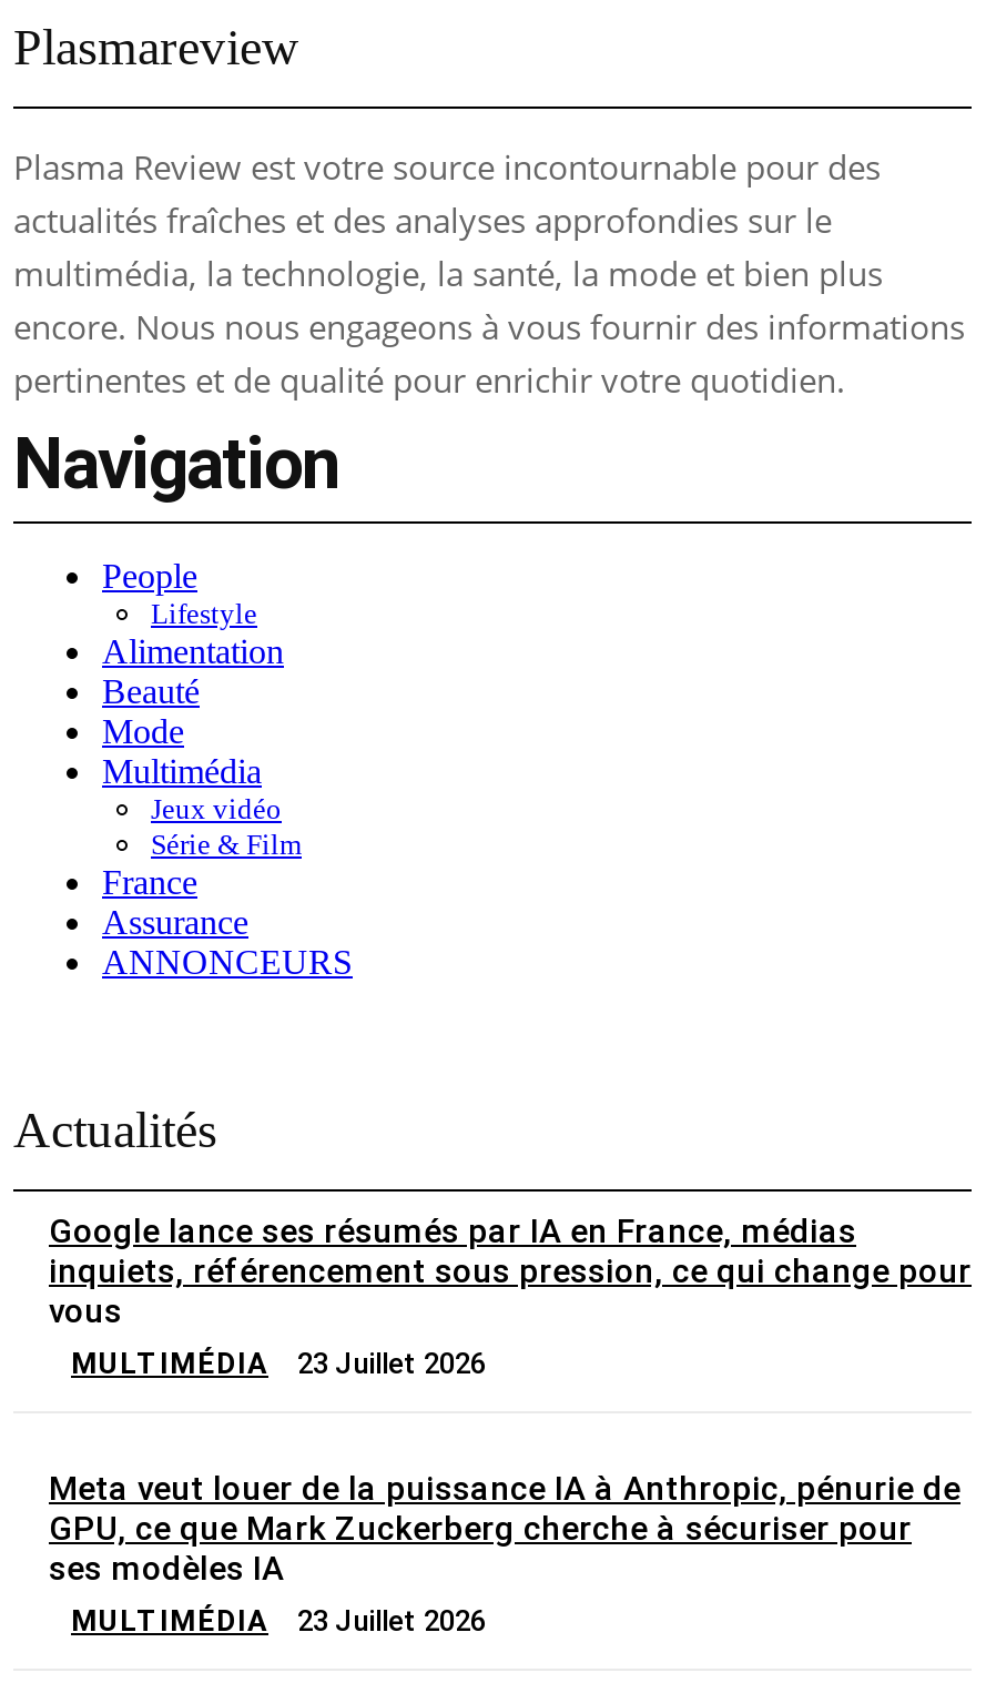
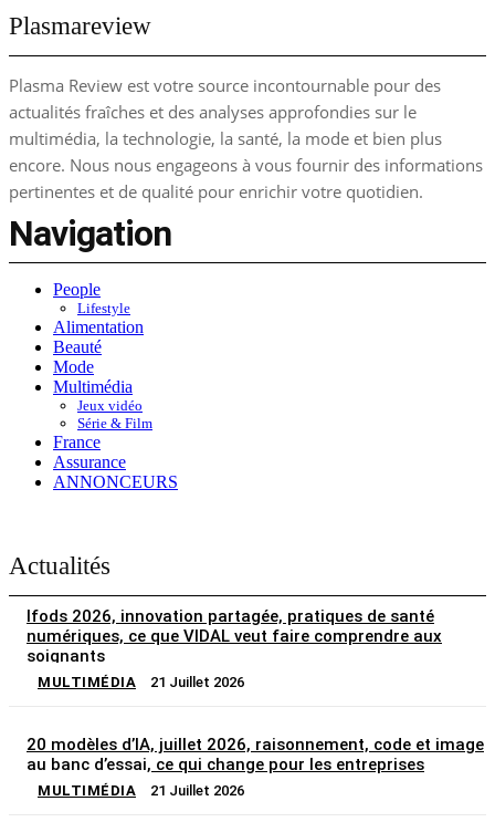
[49,1212,972,1332] Google lance ses résumés par IA en France, médias | inquiets, référencement sous pression, ce qui change pour | vous -> [27,607,442,666] Ifods 2026, innovation partagée, pratiques de santé | numériques, ce que VIDAL veut faire comprendre aux | soignants
[71,1348,486,1381] MULTIMÉDIA 23 Juillet 2026 -> [38,674,244,691] MULTIMÉDIA 21 Juillet 2026
[49,1470,960,1590] Meta veut louer de la puissance IA à Anthropic, pénurie de | GPU, ce que Mark Zuckerberg cherche à sécuriser pour | ses modèles IA -> [27,735,484,775] 20 modèles d’IA, juillet 2026, raisonnement, code et image | au banc d’essai, ce qui change pour les entreprises
[71,1605,486,1638] MULTIMÉDIA 23 Juillet 2026 -> [38,783,244,799] MULTIMÉDIA 21 Juillet 2026

